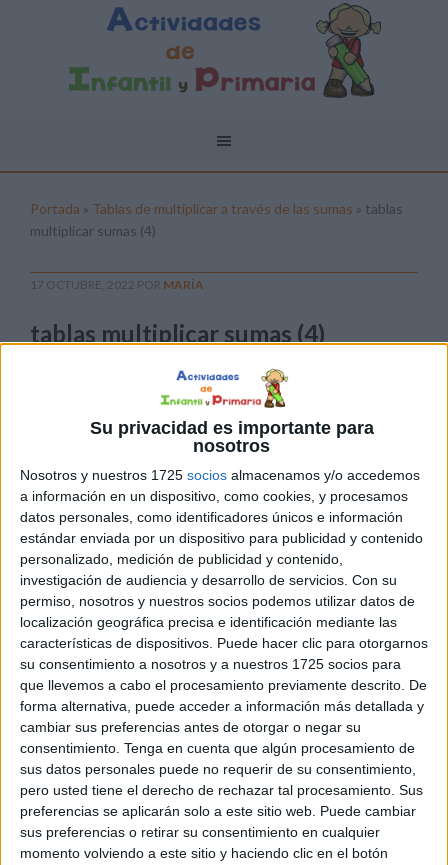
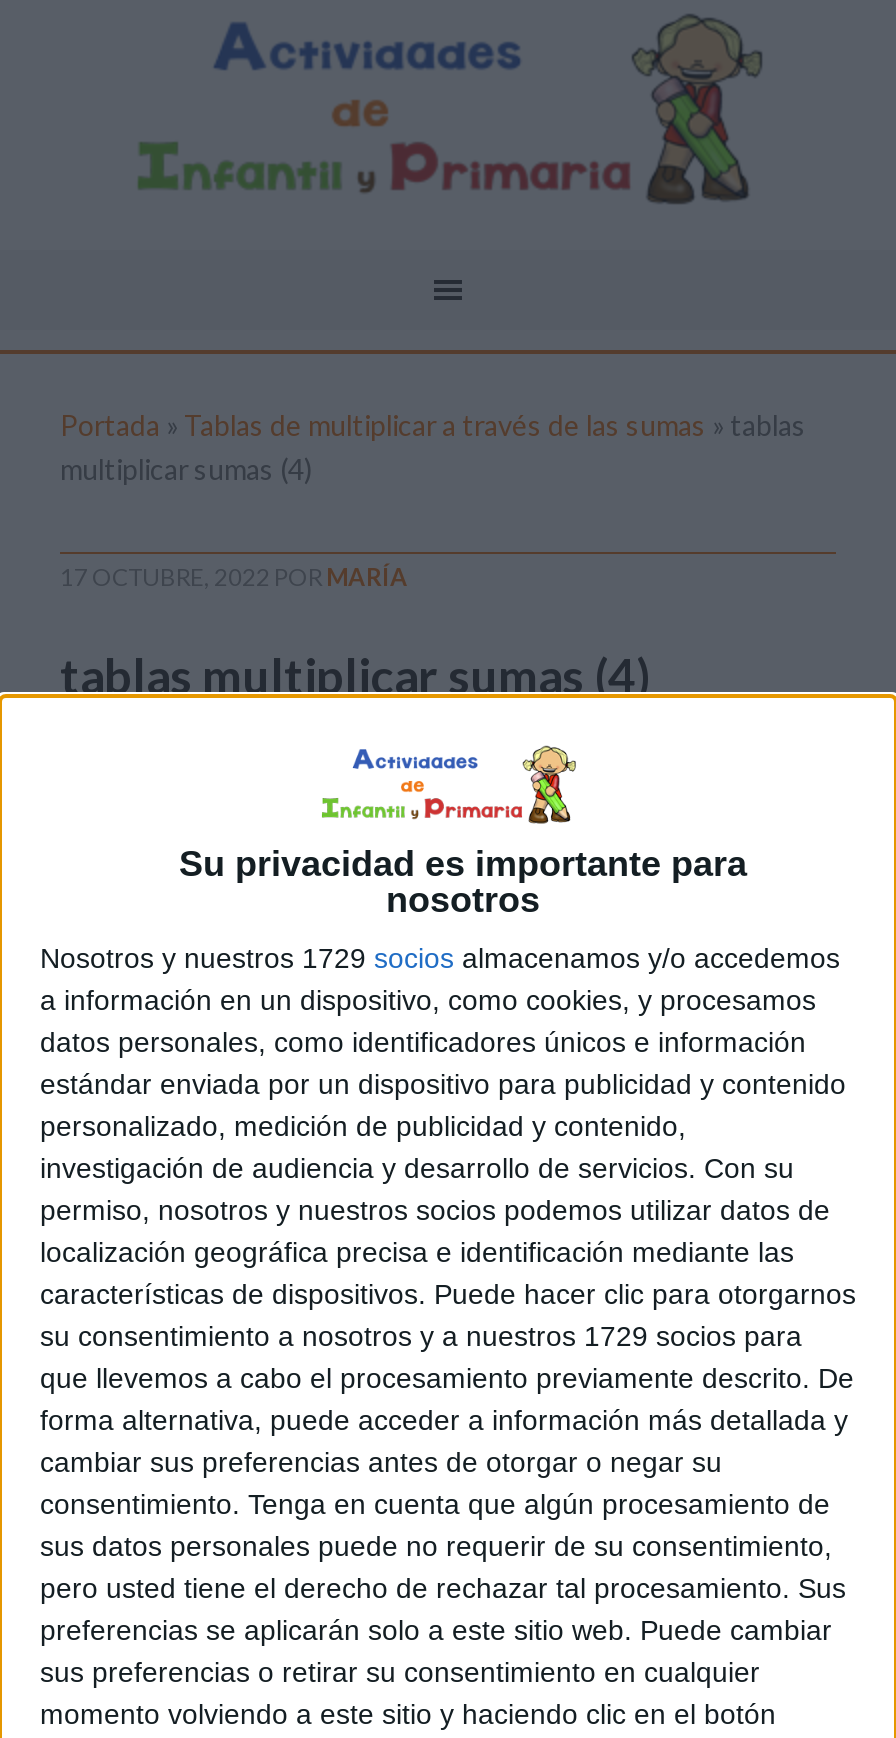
[20,467,420,483] Nosotros y nuestros 1725 socios almacenamos y/o accedemos -> [40,942,840,974] Nosotros y nuestros 1729 socios almacenamos y/o accedemos
[20,656,401,672] su consentimiento a nosotros y a nuestros 1725 socios para -> [40,1320,802,1352] su consentimiento a nosotros y a nuestros 1729 socios para

